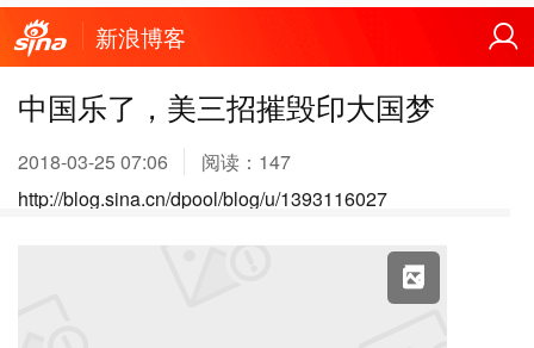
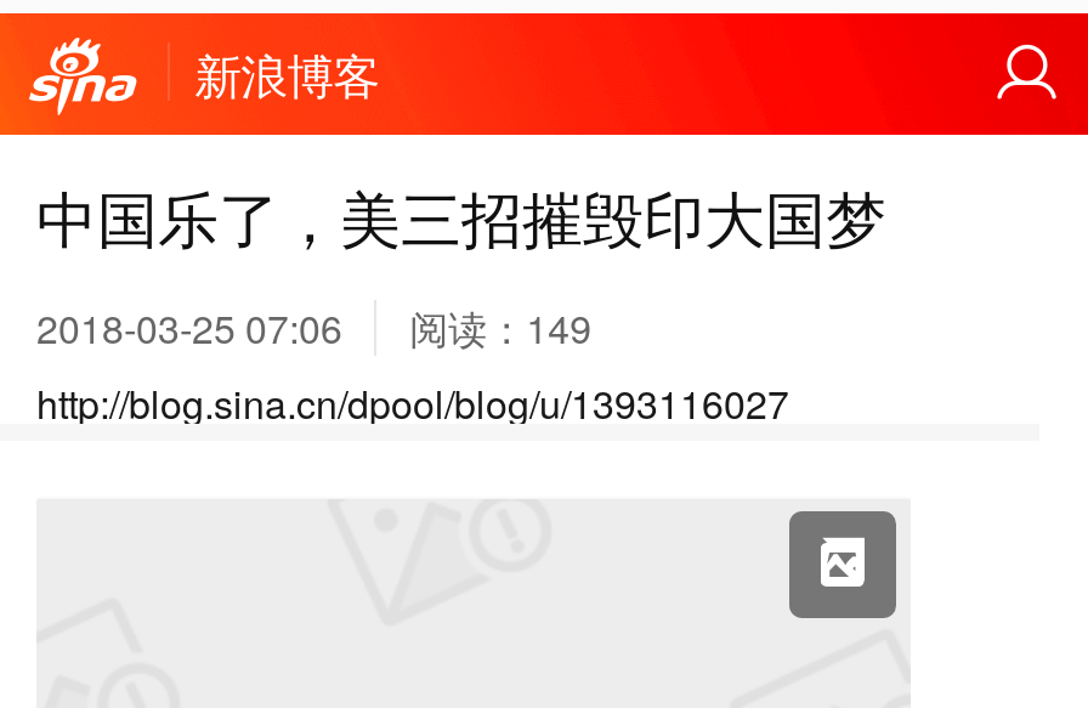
[18,148,290,175] 2018-03-25 07:06 阅读：147 -> [36,300,592,356] 2018-03-25 07:06 阅读：149

